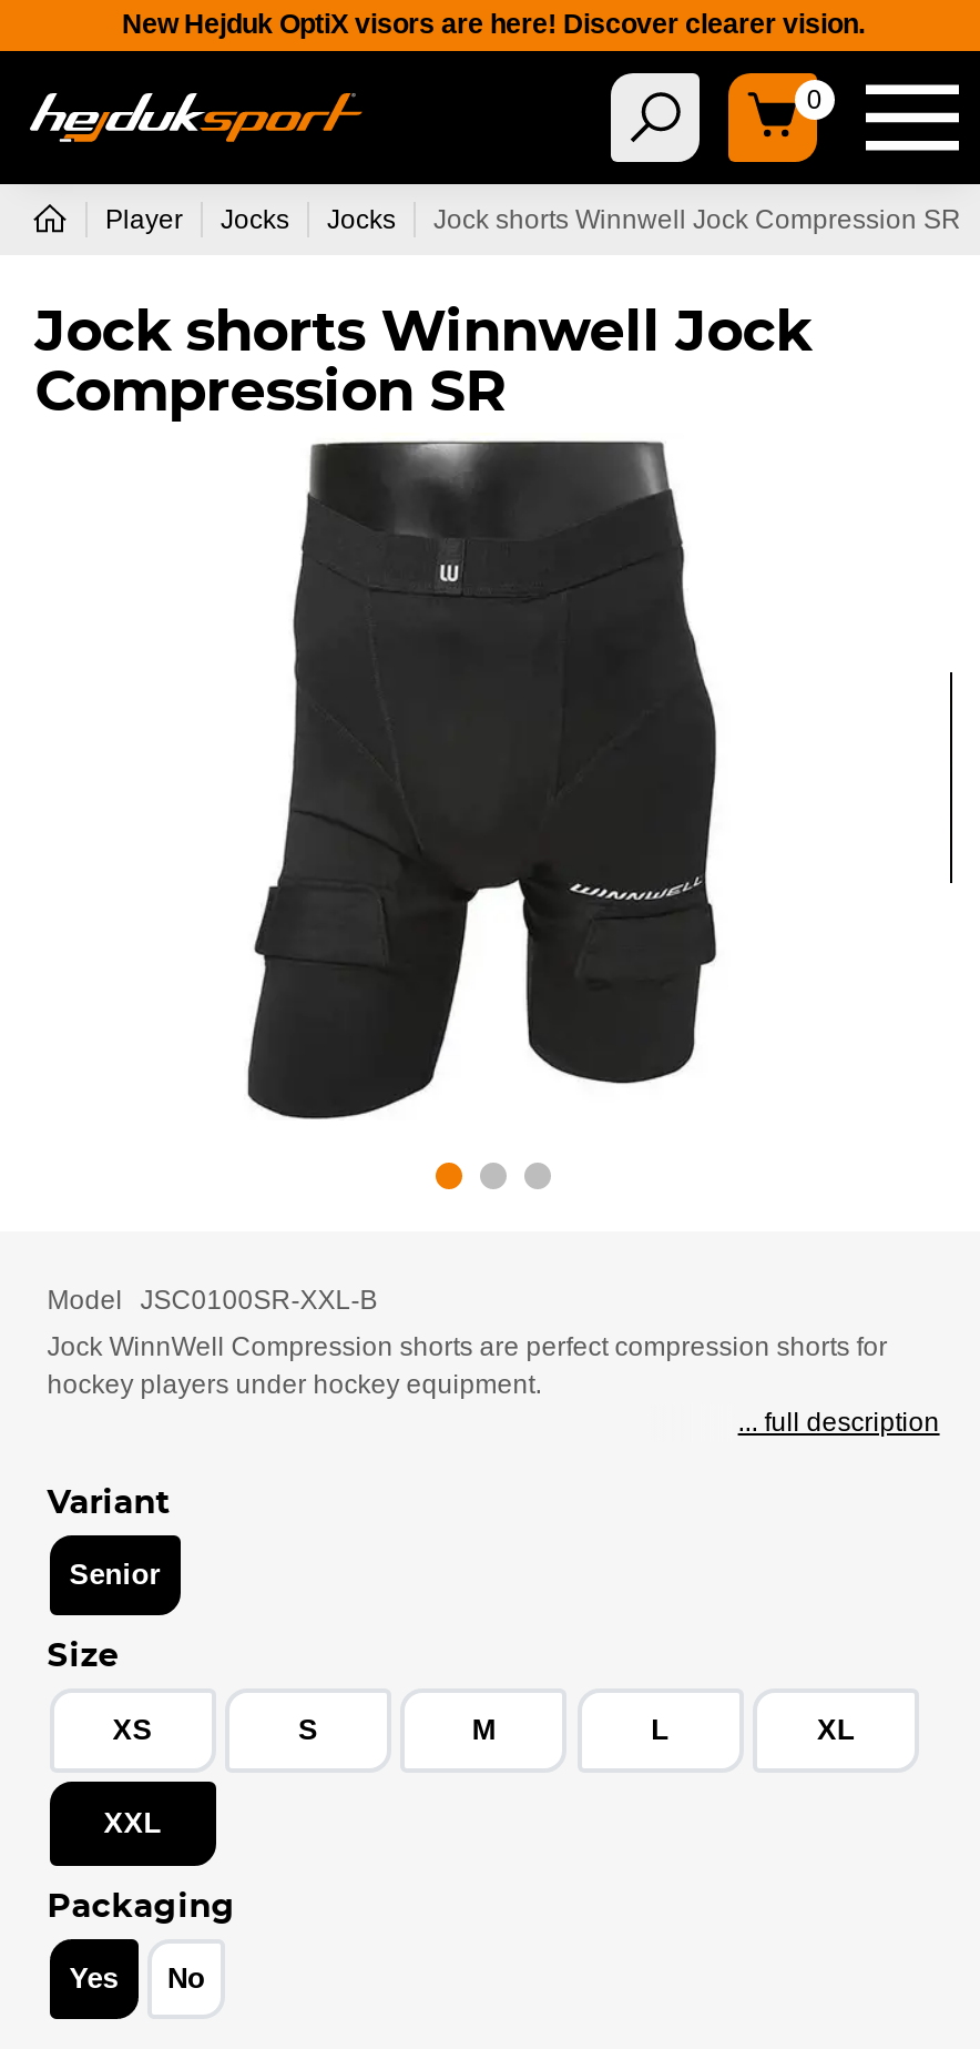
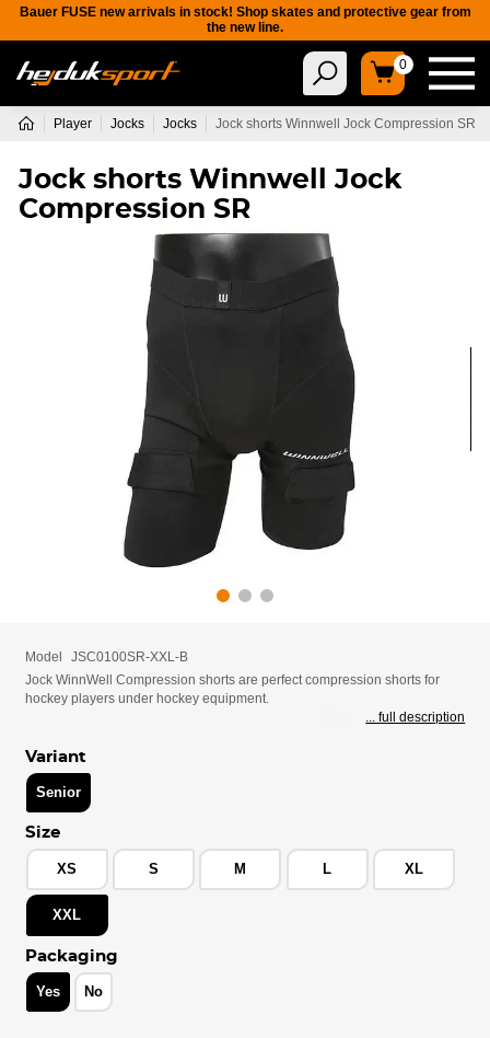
[122,10,865,41] New Hejduk OptiX visors are here! Discover clearer vision. -> [19,5,471,35] Bauer FUSE new arrivals in stock! Shop skates and protective gear from | the new line.

